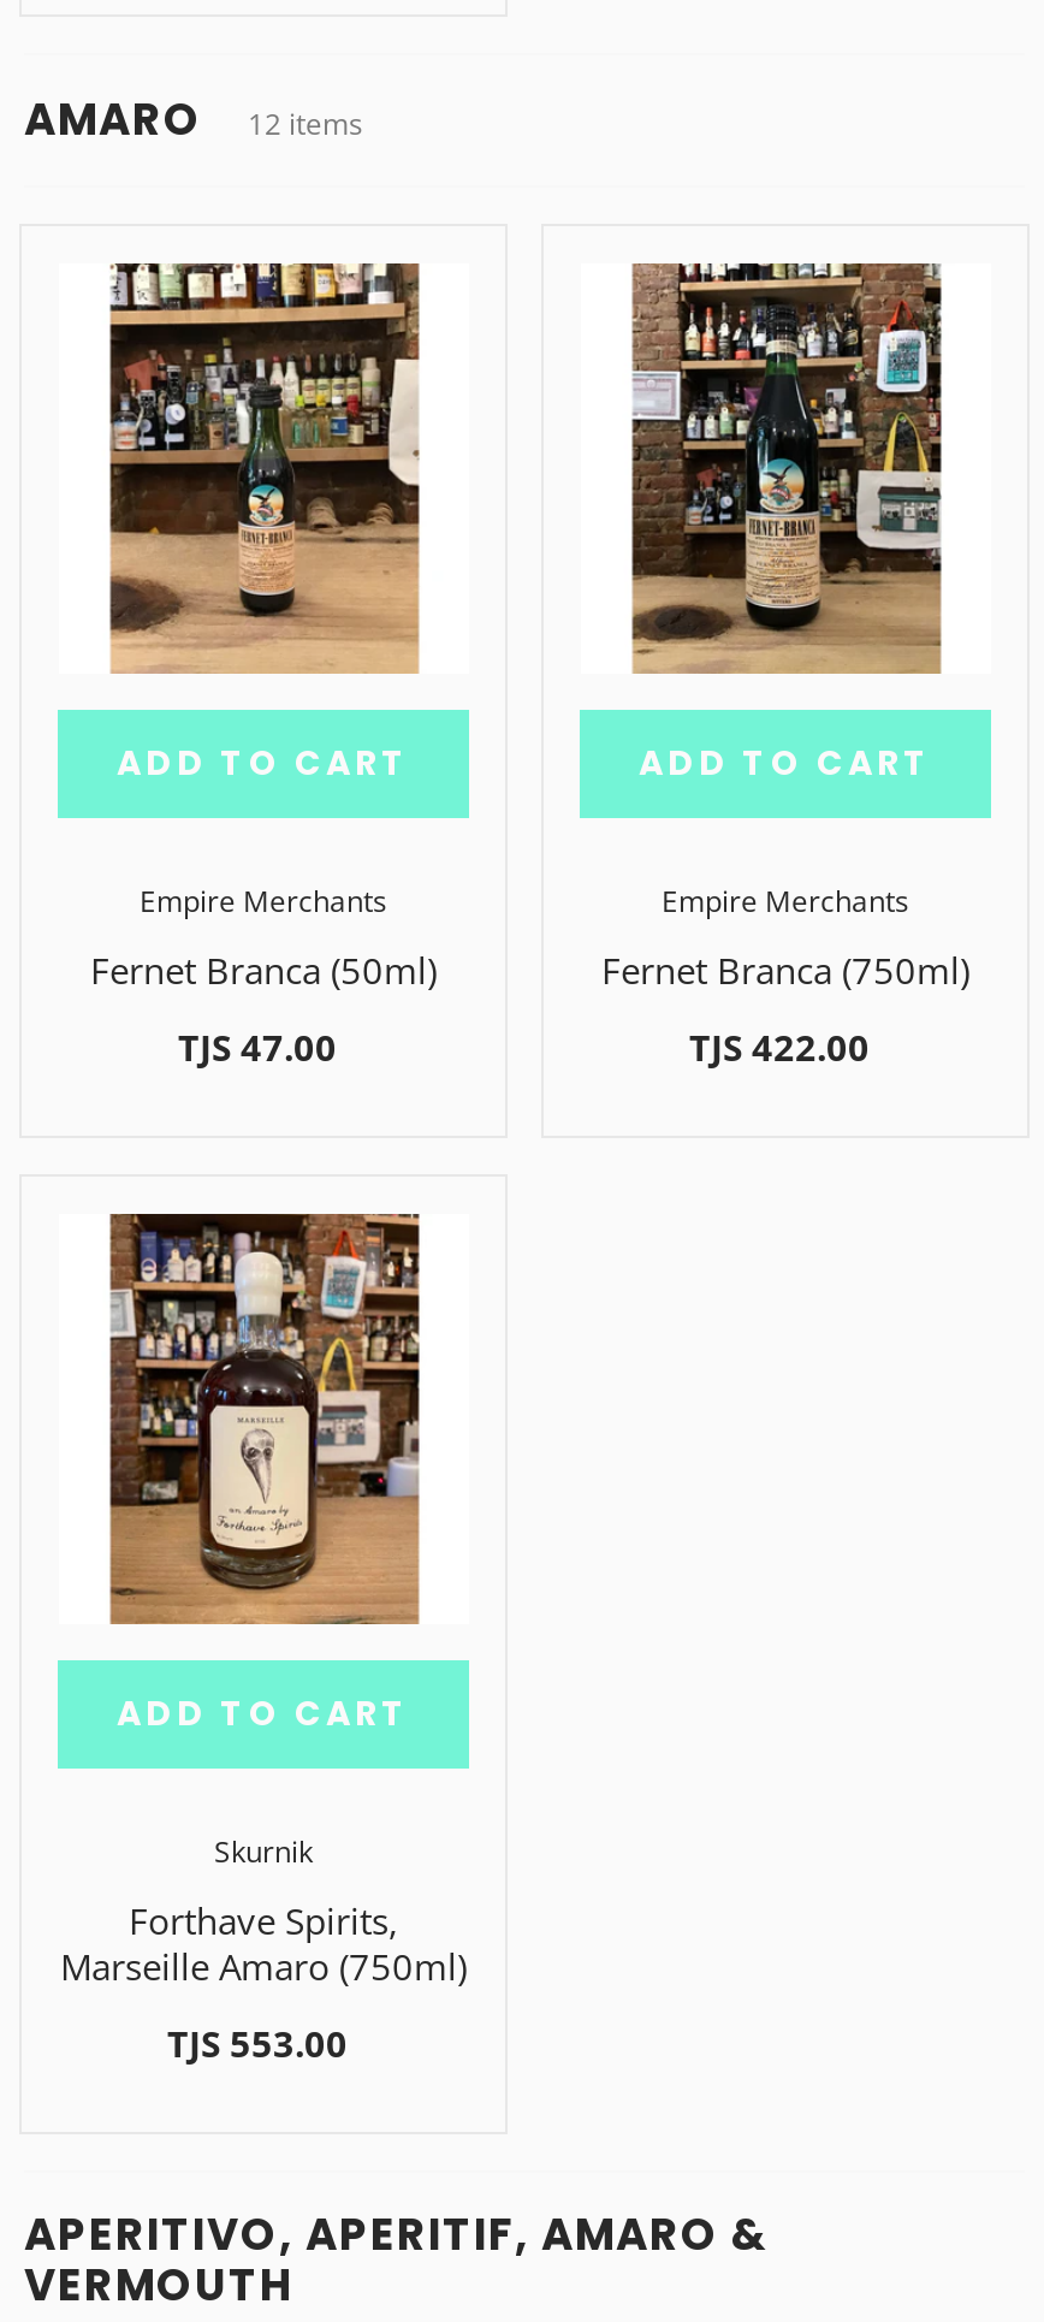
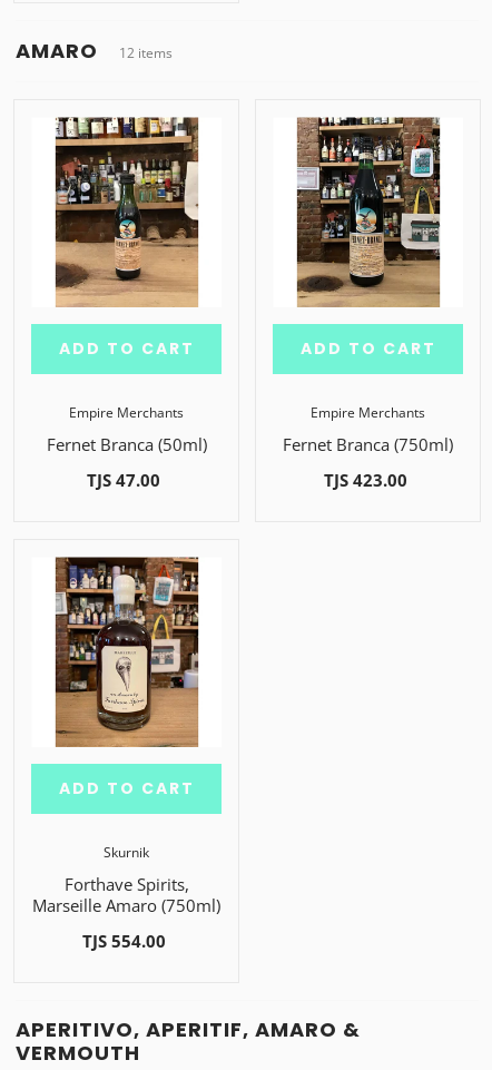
[689,1023,870,1071] TJS 422.00 -> [323,469,407,491] TJS 423.00
[167,2019,348,2067] TJS 553.00 -> [82,930,165,952] TJS 554.00

